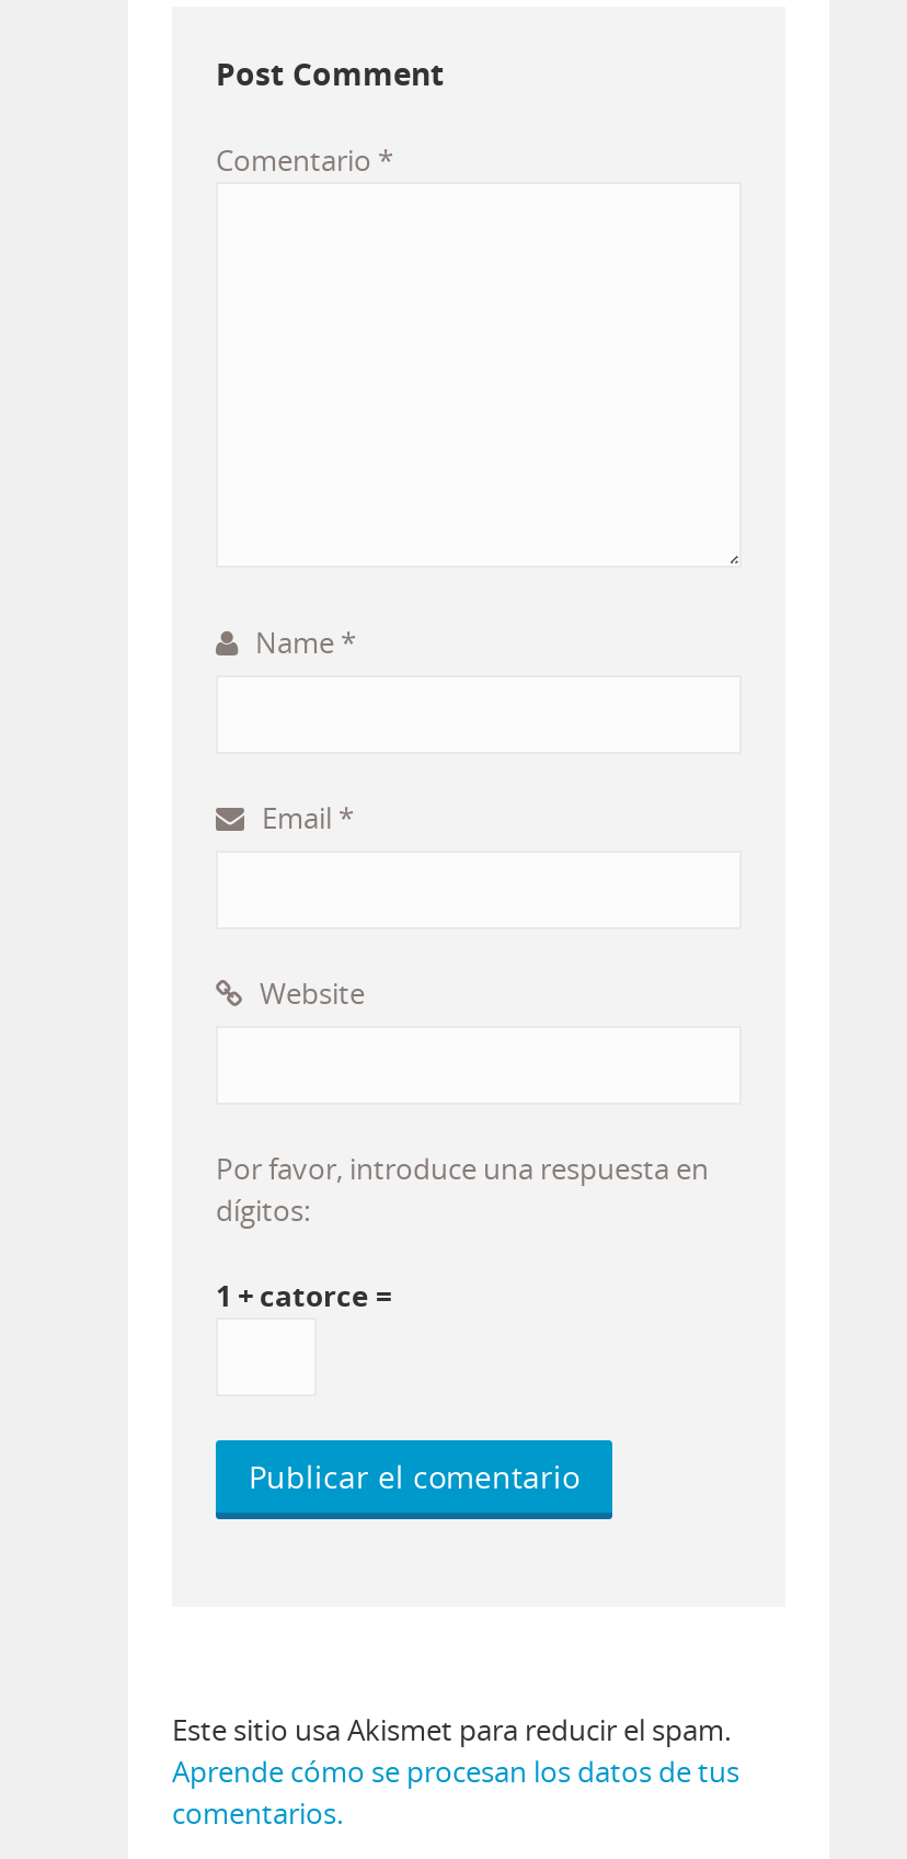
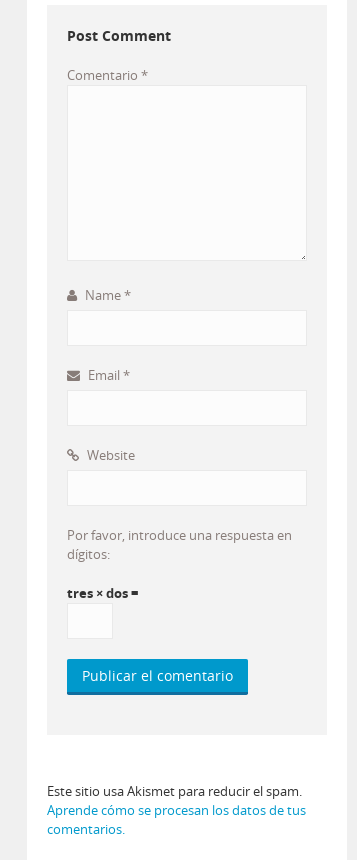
[216,1276,391,1316] 1 + catorce = -> [67,584,138,602] tres × dos =

